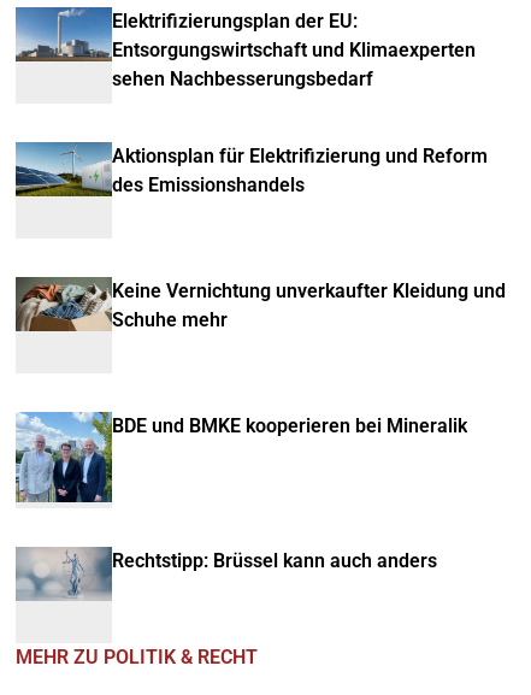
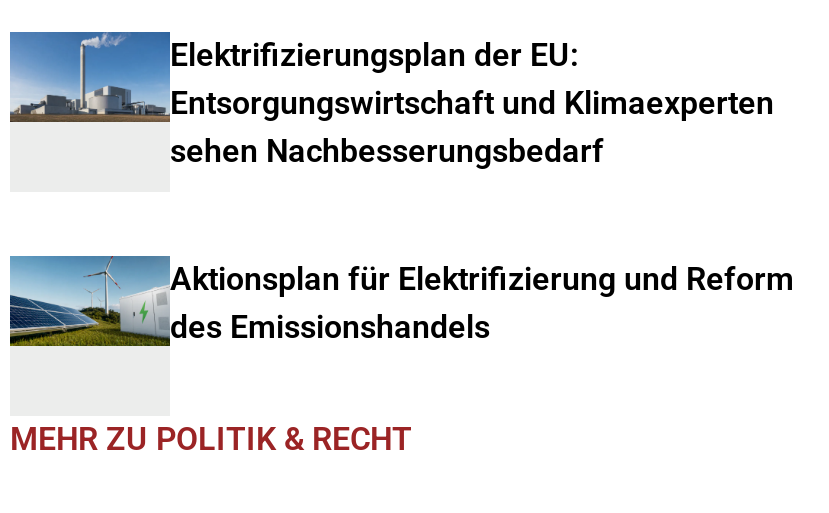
[14,276,506,334] [image] | Keine Vernichtung unverkaufter Kleidung und | Schuhe mehr -> none
[14,412,467,503] [image] | BDE und BMKE kooperieren bei Mineralik -> none
[16,547,437,601] [image] | Rechtstipp: Brüssel kann auch anders -> none

